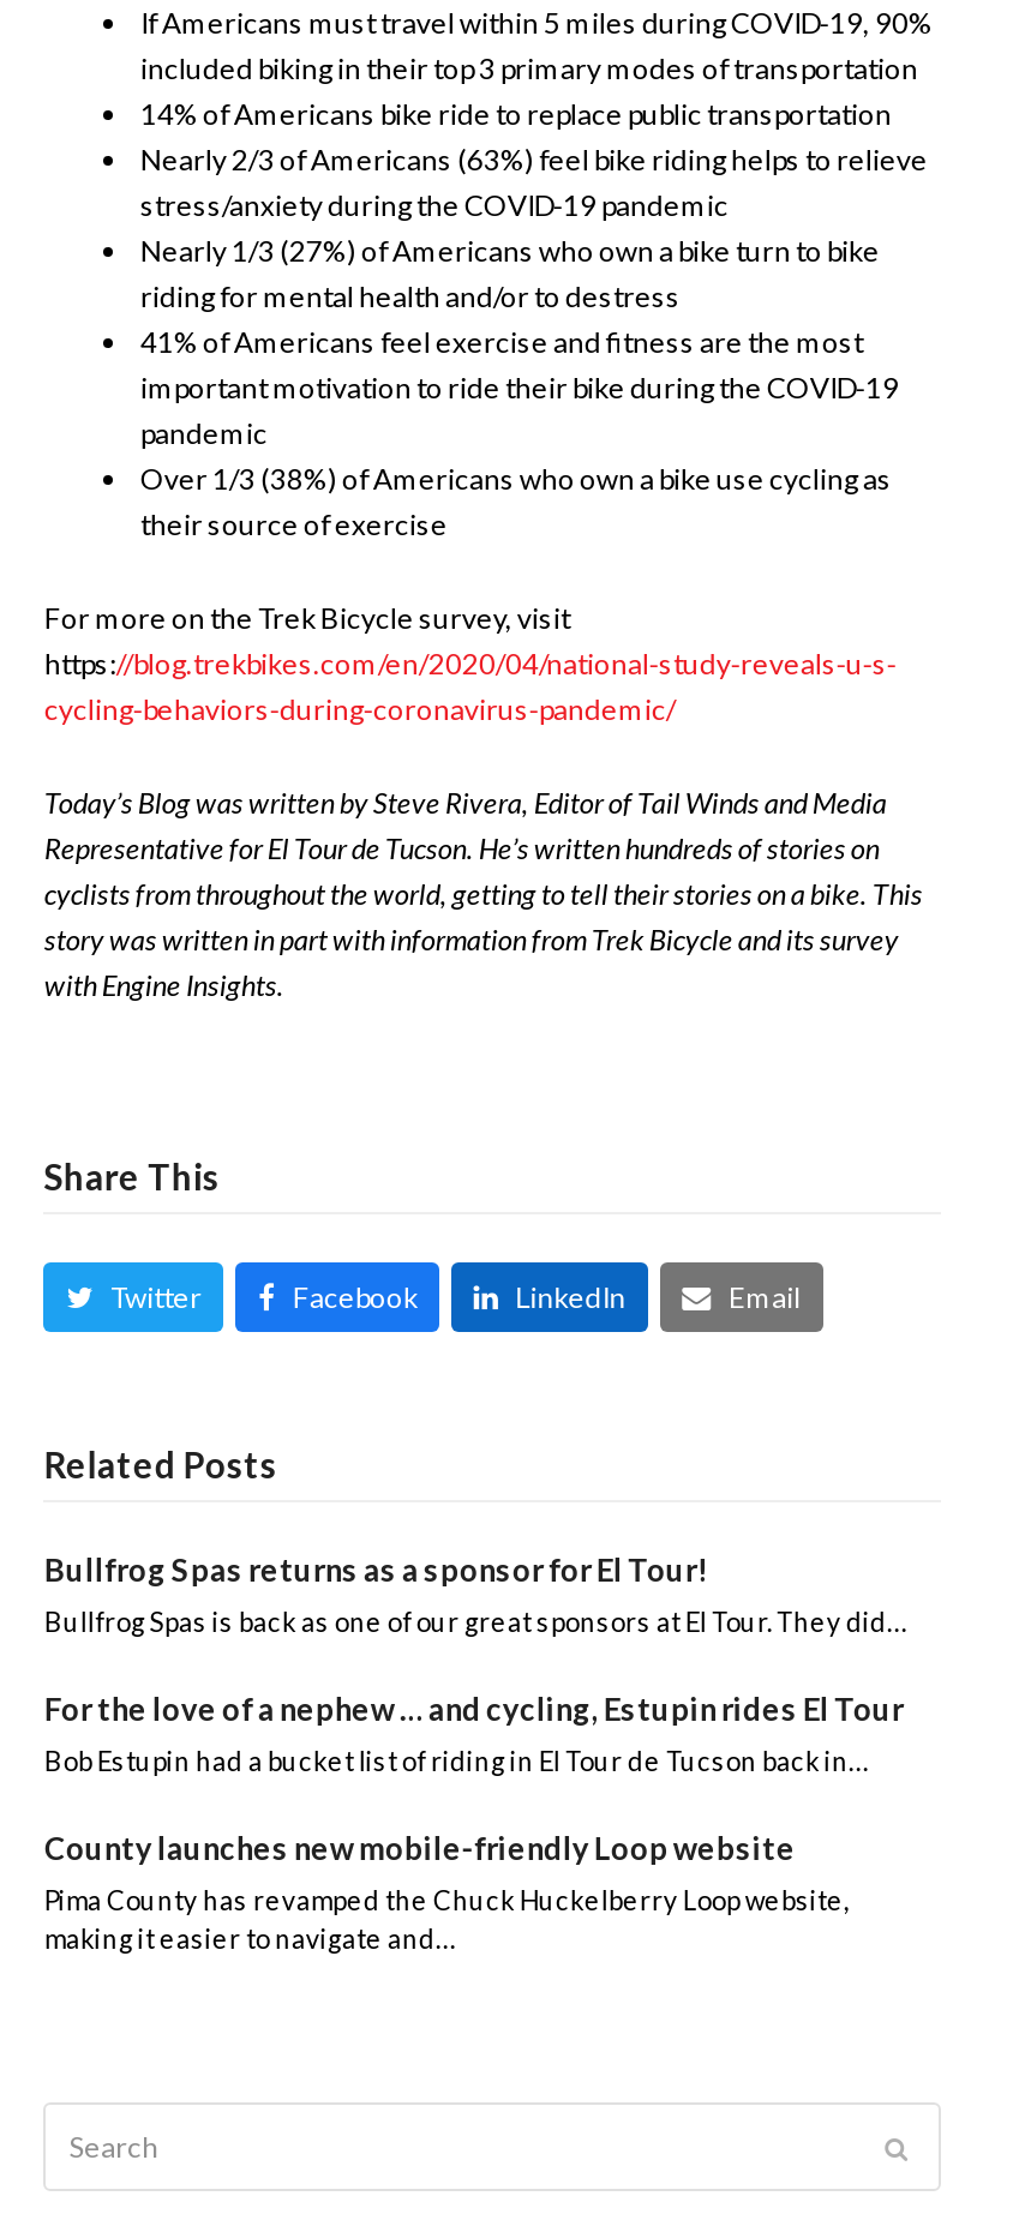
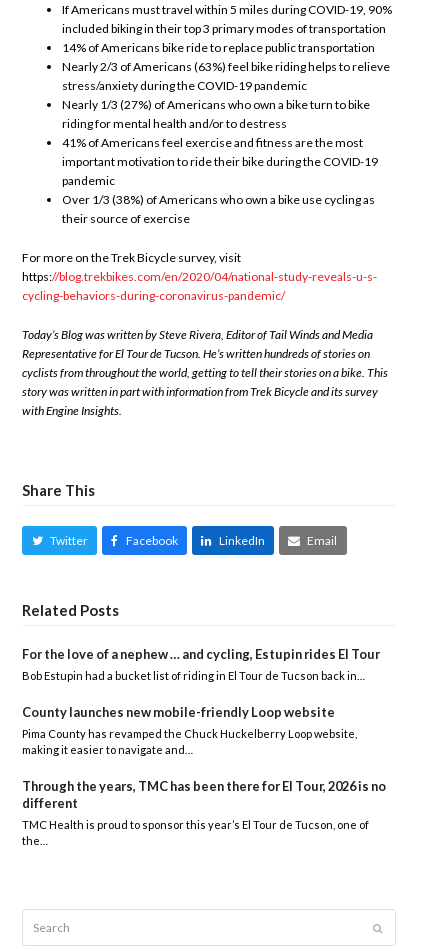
[44,1549,906,1636] Bullfrog Spas returns as a sponsor for El Tour! | Bullfrog Spas is back as one of our great sponsors at El Tour. They did… -> none
moved [44,1689,904,1953] -> [22,646,380,756]: For the love of a nephew … and cycling, Estupin rides El Tour | Bob Estupin had a bucket list of riding in El Tour de Tucson back in… | County launches new mobile-friendly Loop website | Pima County has revamped the Chuck Huckelberry Loop website, | making it easier to navigate and…
none -> [22,778,386,847] Through the years, TMC has been there for El Tour, 2026 is no | different | TMC Health is proud to sponsor this year’s El Tour de Tucson, one of | the…

